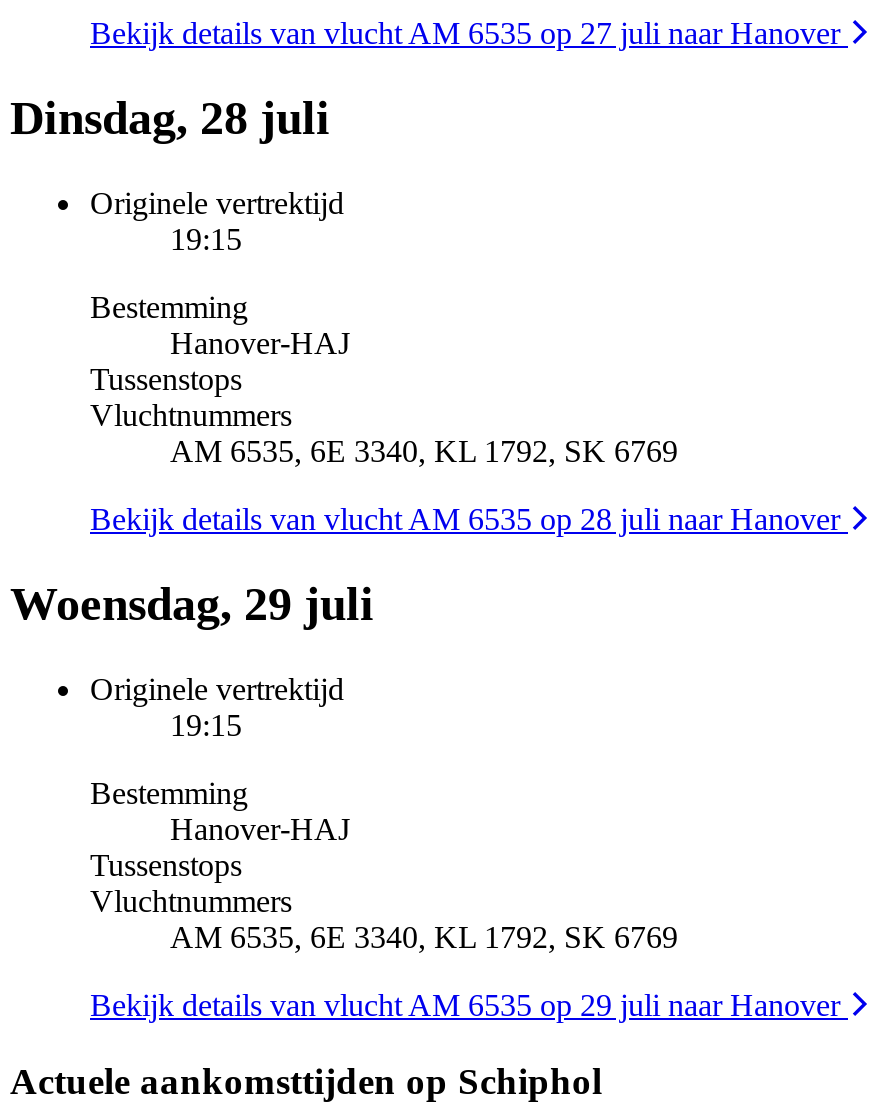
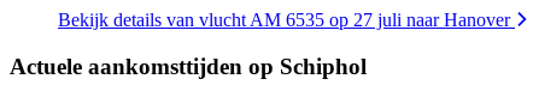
[10,92,848,1021] Dinsdag, 28 juli | Originele vertrektijd | 19:15 | Bestemming | Hanover-HAJ | Tussenstops | Vluchtnummers | AM 6535, 6E 3340, KL 1792, SK 6769 | Bekijk details van vlucht AM 6535 op 28 juli naar Hanover | Woensdag, 29 juli | Originele vertrektijd | 19:15 | Bestemming | Hanover-HAJ | Tussenstops | Vluchtnummers | AM 6535, 6E 3340, KL 1792, SK 6769 | Bekijk details van vlucht AM 6535 op 29 juli naar Hanover -> none

